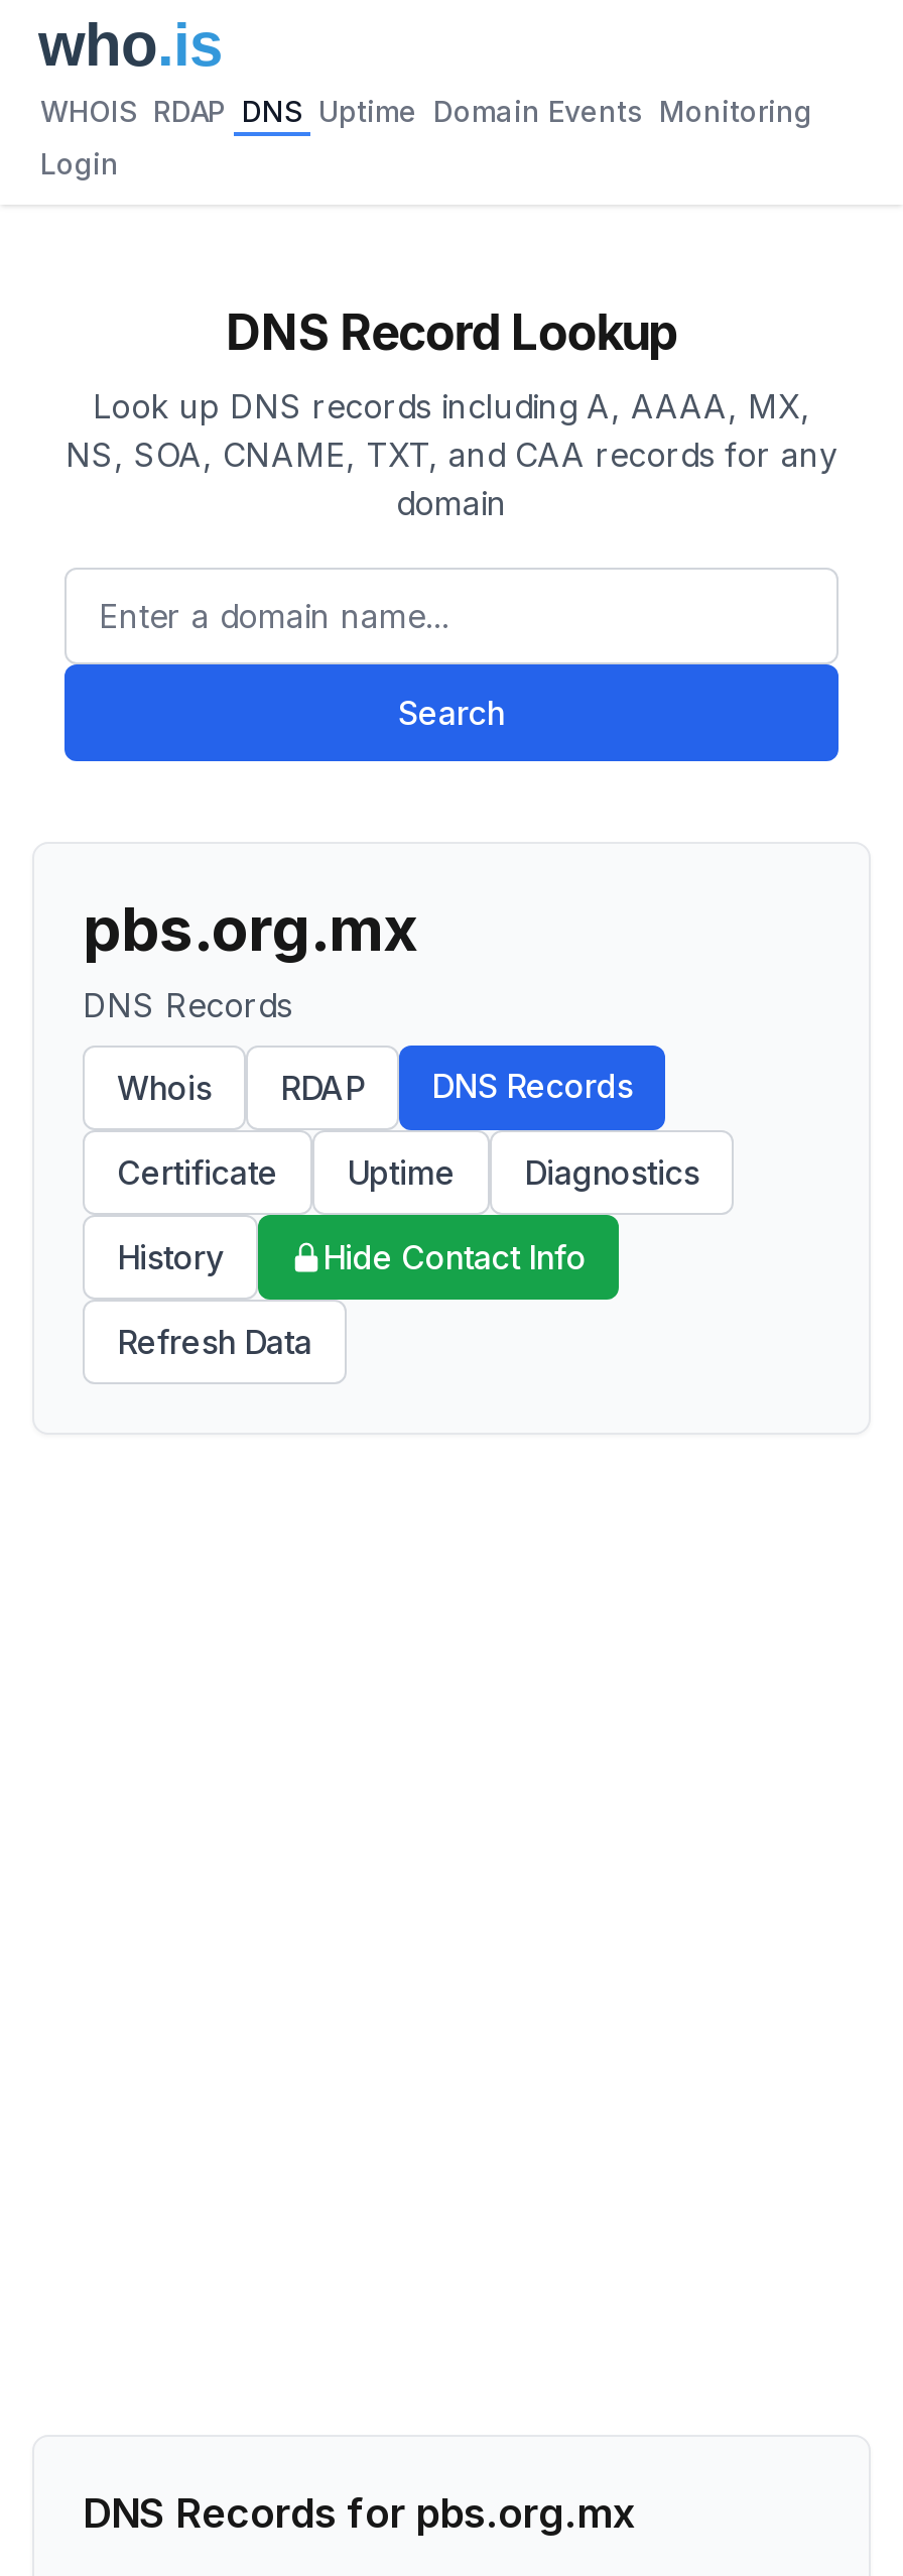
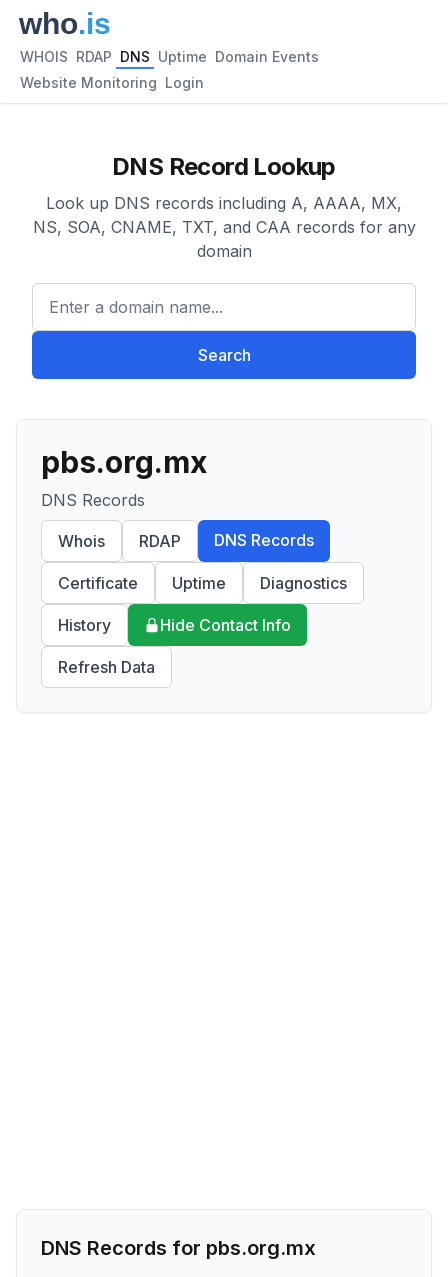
[40,94,812,128] WHOIS RDAP DNS Uptime Domain Events Monitoring -> [20,48,319,65] WHOIS RDAP DNS Uptime Domain Events
[40,146,119,180] Login -> [20,74,204,91] Website Monitoring Login

